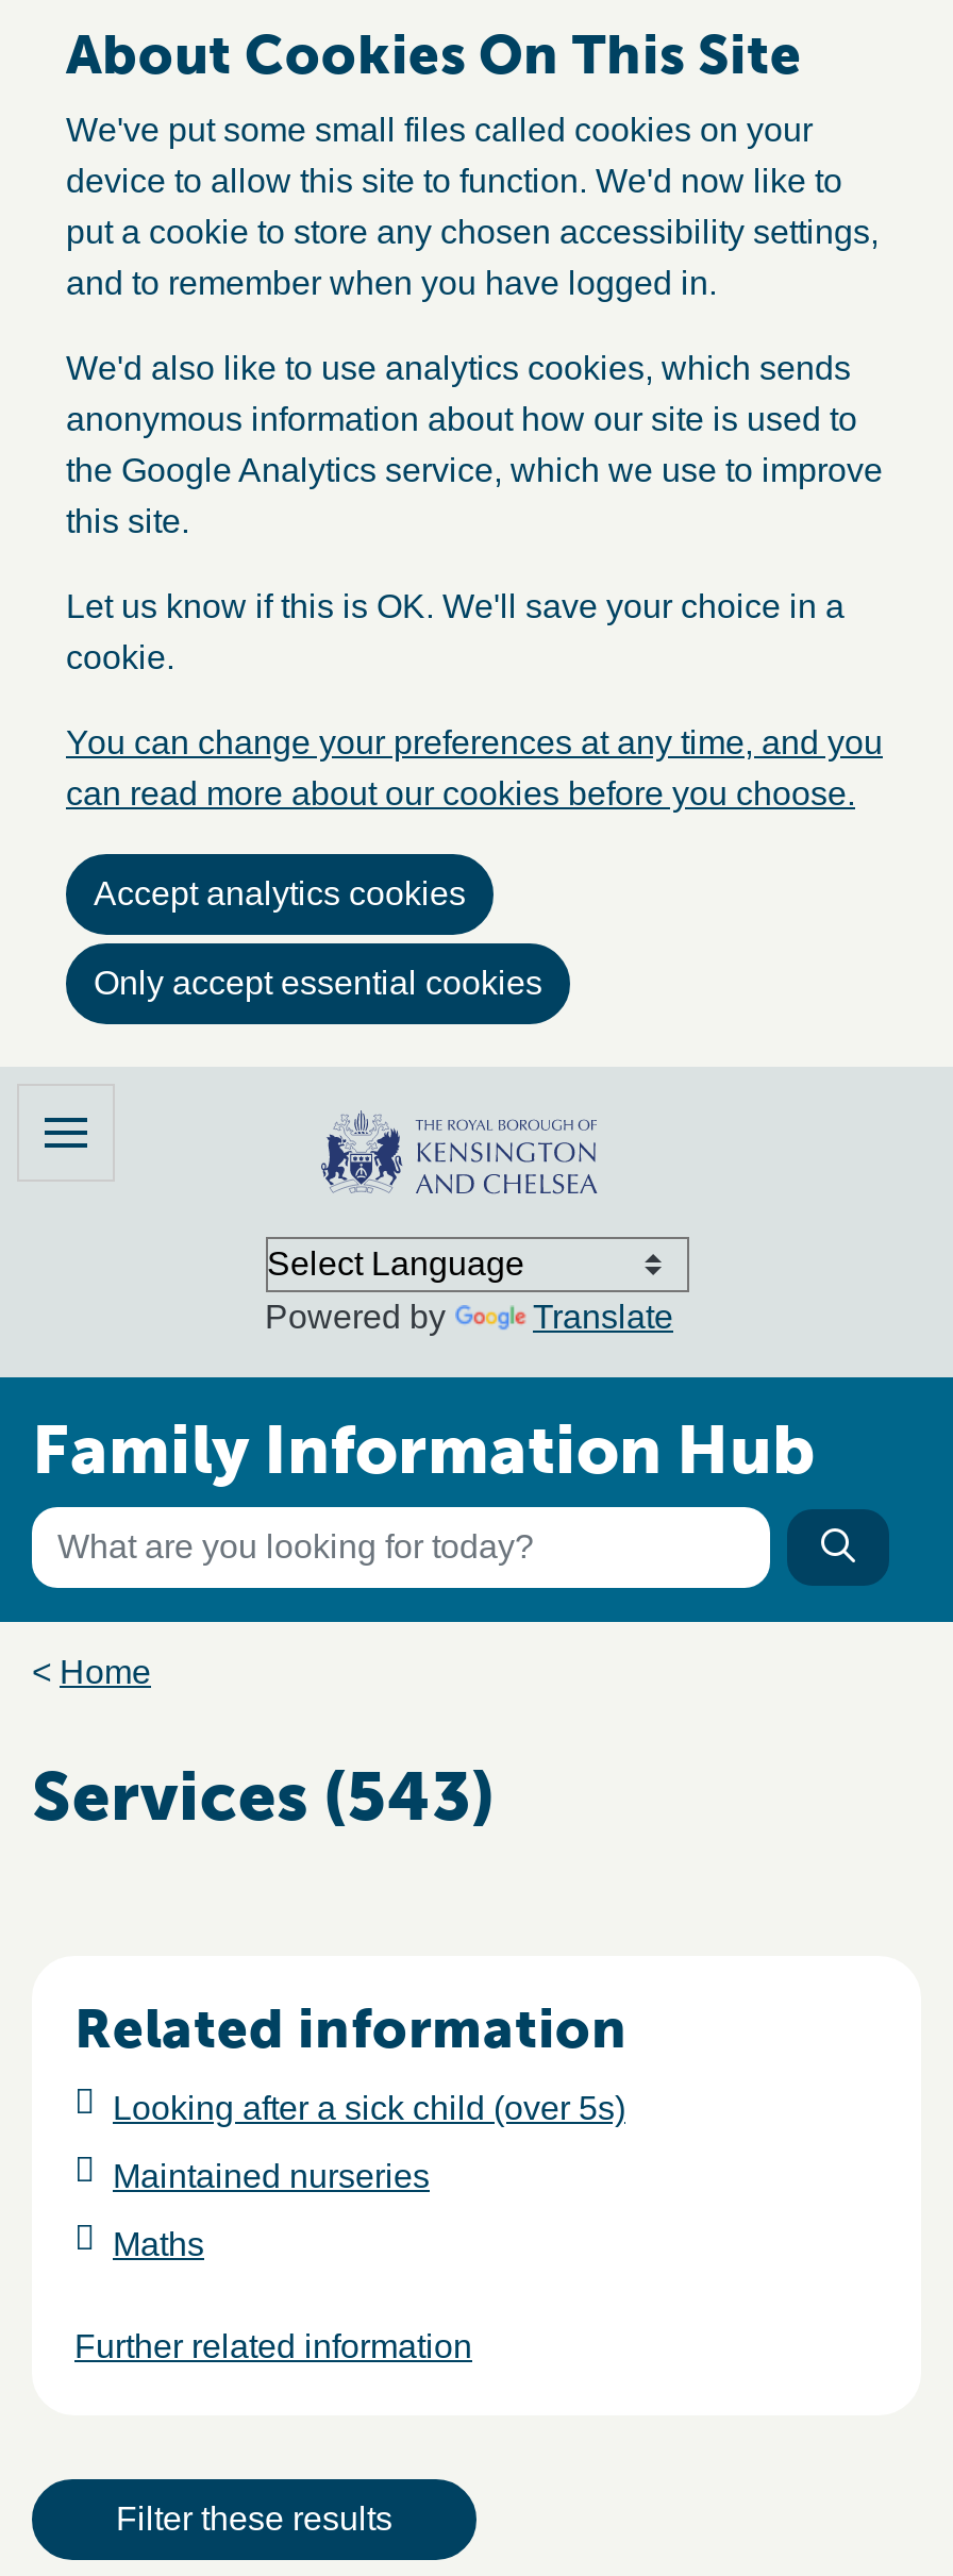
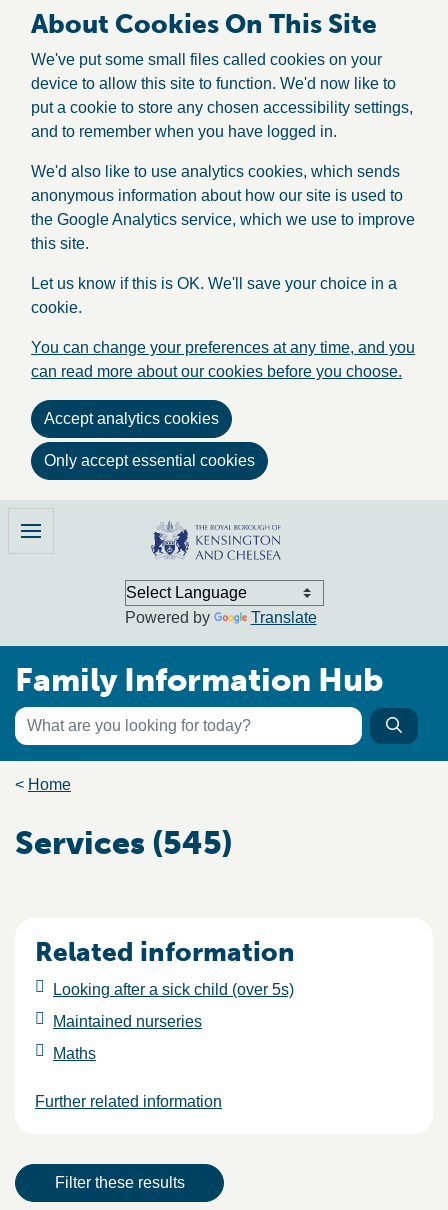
[32,1756,496,1837] Services (543) -> [15,824,233,862] Services (545)

